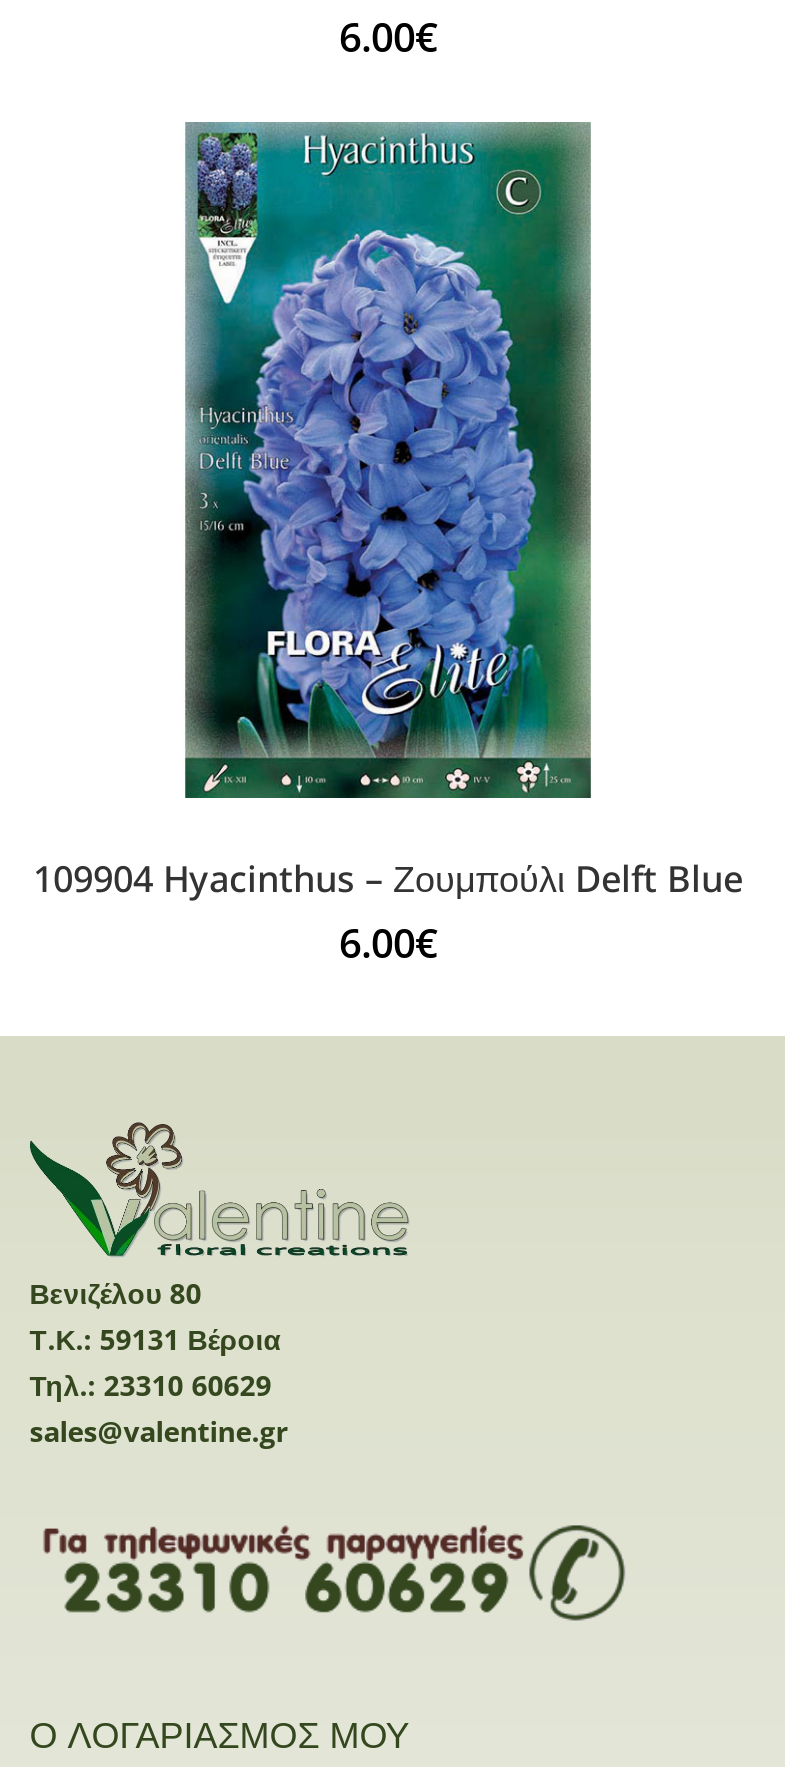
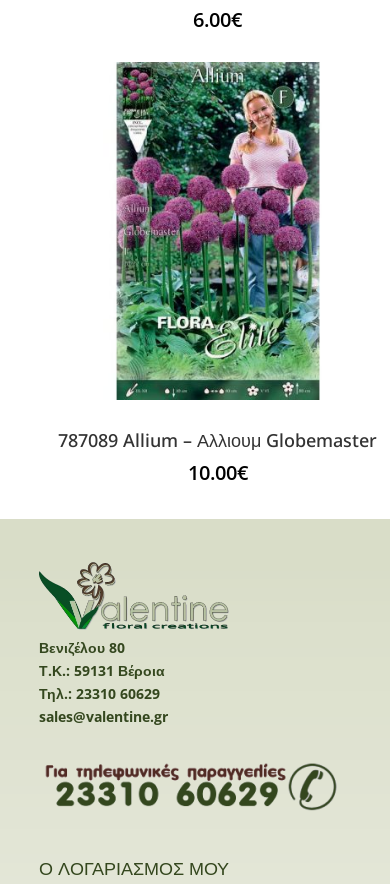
[184,122,592,758] [image] -> [117,62,320,380] [image]
[33,854,743,970] 109904 Hyacinthus – Ζουμπούλι Delft Blue | 6.00€ -> [58,428,377,486] 787089 Allium – Αλλιουμ Globemaster | 10.00€

